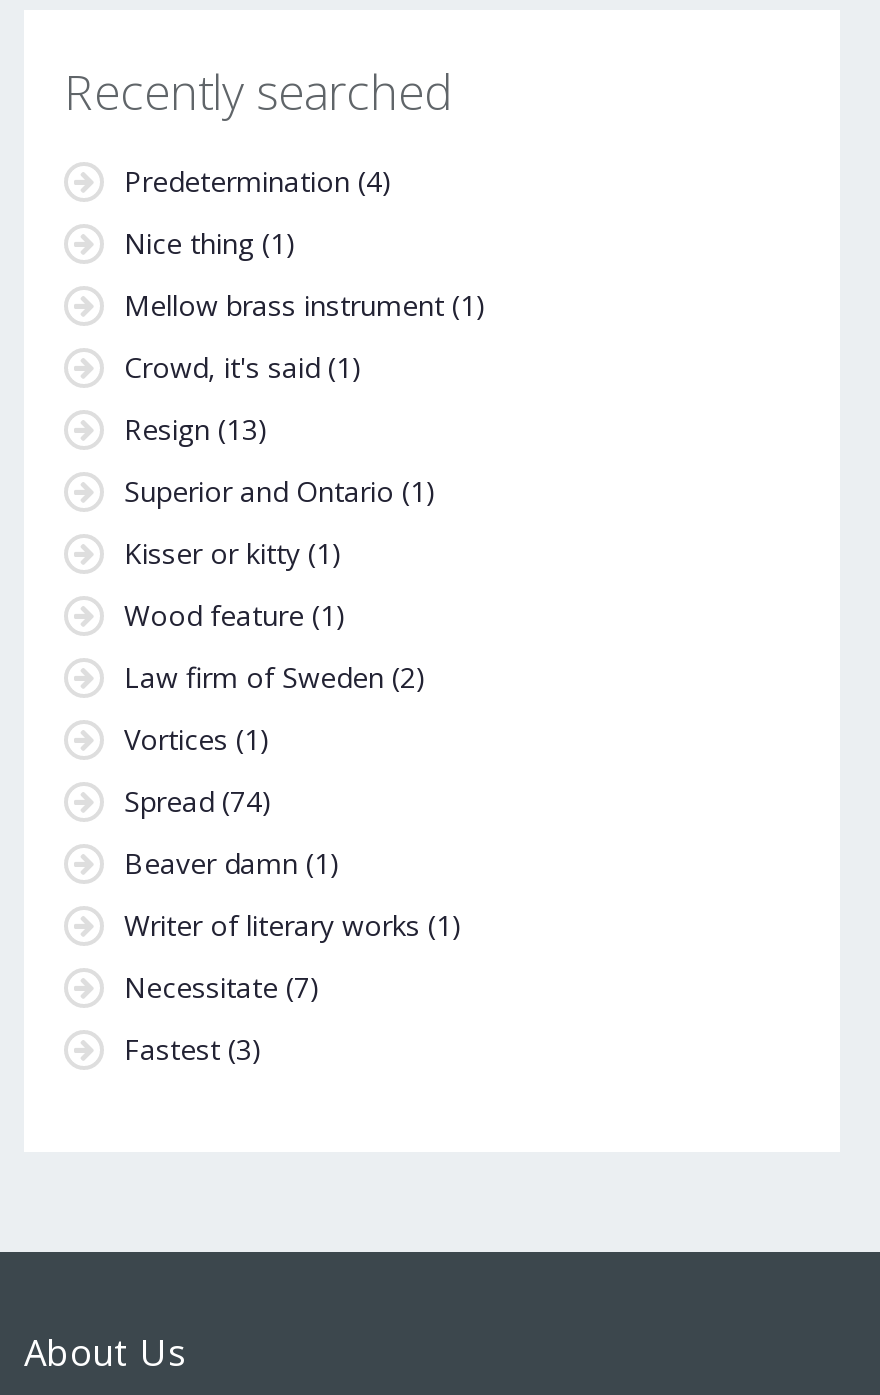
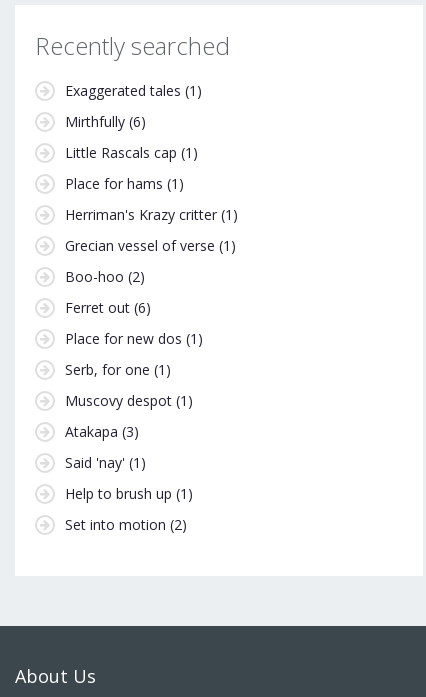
[124,162,392,200] Predetermination (4) -> [65,81,202,100] Exaggerated tales (1)
[124,224,296,262] Nice thing (1) -> [65,112,146,131] Mirthfully (6)
[124,286,486,324] Mellow brass instrument (1) -> [65,143,198,162] Little Rascals cap (1)
[124,348,362,386] Crowd, it's said (1) -> [65,174,184,193] Place for hams (1)
[124,410,268,448] Resign (13) -> [65,205,238,224] Herriman's Krazy critter (1)
[124,472,436,510] Superior and Ontario (1) -> [65,236,236,255] Grecian vessel of verse (1)
[124,534,342,572] Kisser or kitty (1) -> [65,267,145,286] Boo-hoo (2)
[124,596,346,634] Wood feature (1) -> [65,298,151,317] Ferret out (6)
[124,658,426,696] Law firm of Sweden (2) -> [65,329,203,348] Place for new dos (1)
[124,720,270,758] Vortices (1) -> [65,360,171,379] Serb, for one (1)
[124,782,272,820] Spread (74) -> [65,391,193,410] Muscovy despot (1)
[124,844,340,882] Beaver damn (1) -> [65,422,139,441] Atakapa (3)
[124,906,462,944] Writer of literary works (1) -> [65,453,146,472] Said 'nay' (1)
[124,968,320,1006] Necessitate (7) -> [65,484,193,503] Help to brush up (1)
[124,1030,262,1068] Fastest (3) -> [65,515,187,534] Set into motion (2)

